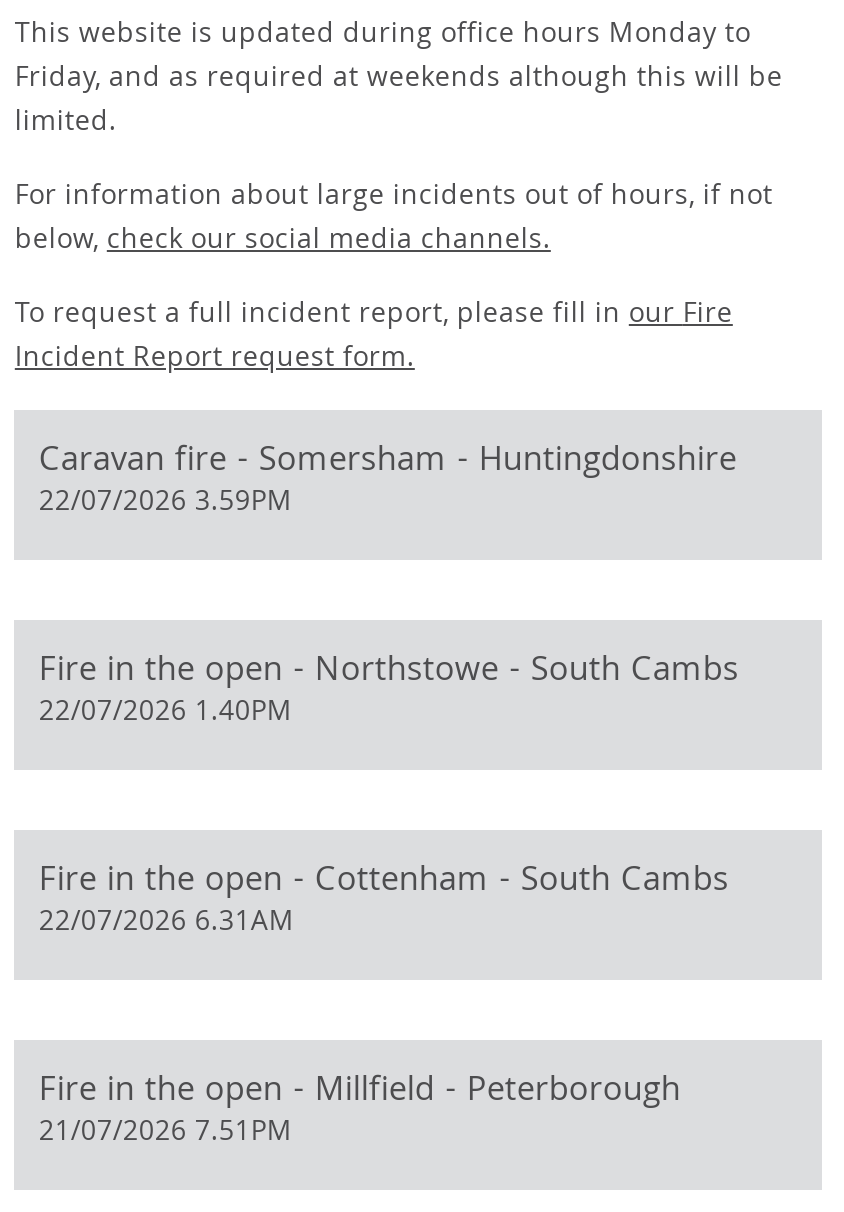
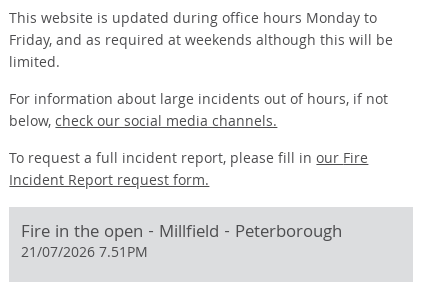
[39,435,739,949] Caravan fire - Somersham - Huntingdonshire | 22/07/2026 3.59PM | Fire in the open - Northstowe - South Cambs | 22/07/2026 1.40PM | Fire in the open - Cottenham - South Cambs | 22/07/2026 6.31AM -> none

